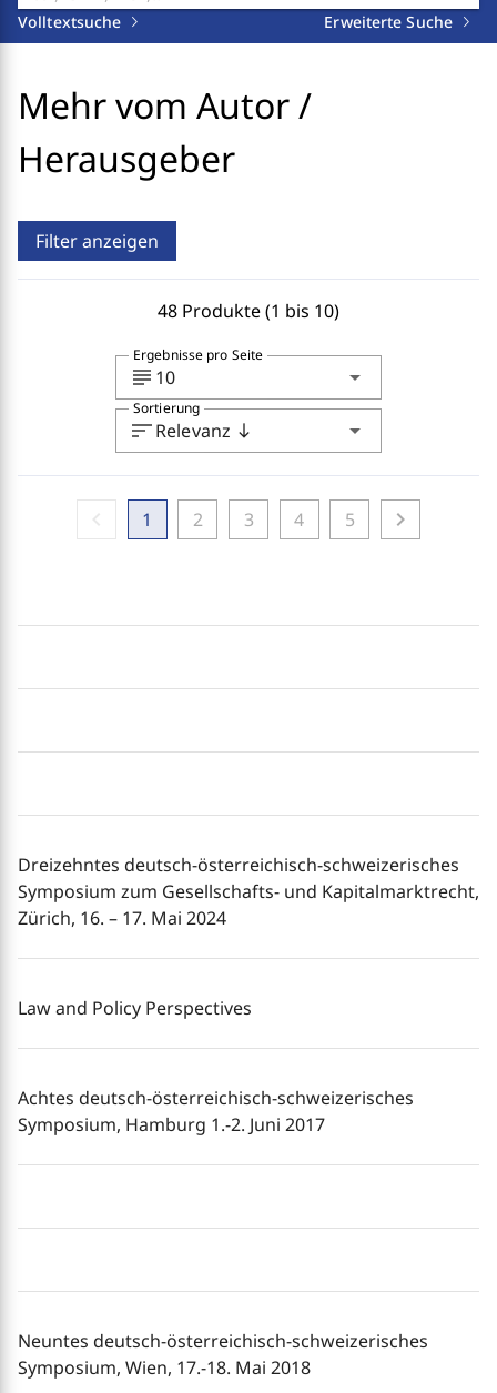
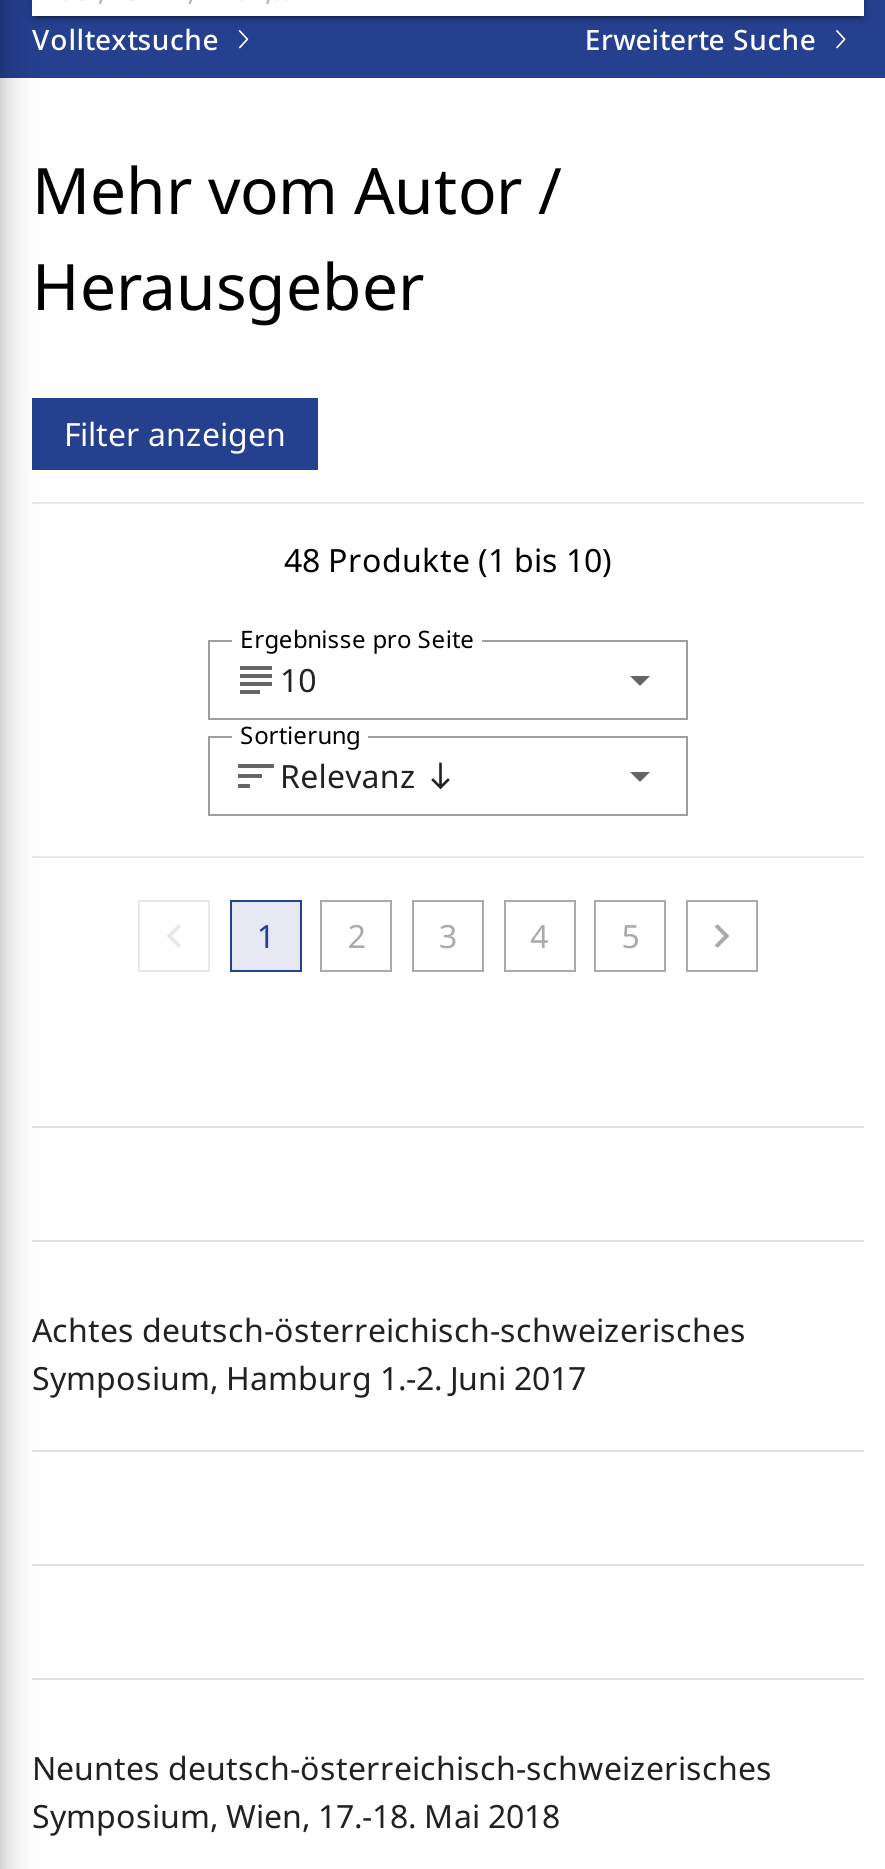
[18,852,479,930] Dreizehntes deutsch-österreichisch-schweizerisches | Symposium zum Gesellschafts- und Kapitalmarktrecht, | Zürich, 16. – 17. Mai 2024 -> none
[18,995,252,1020] Law and Policy Perspectives -> none

